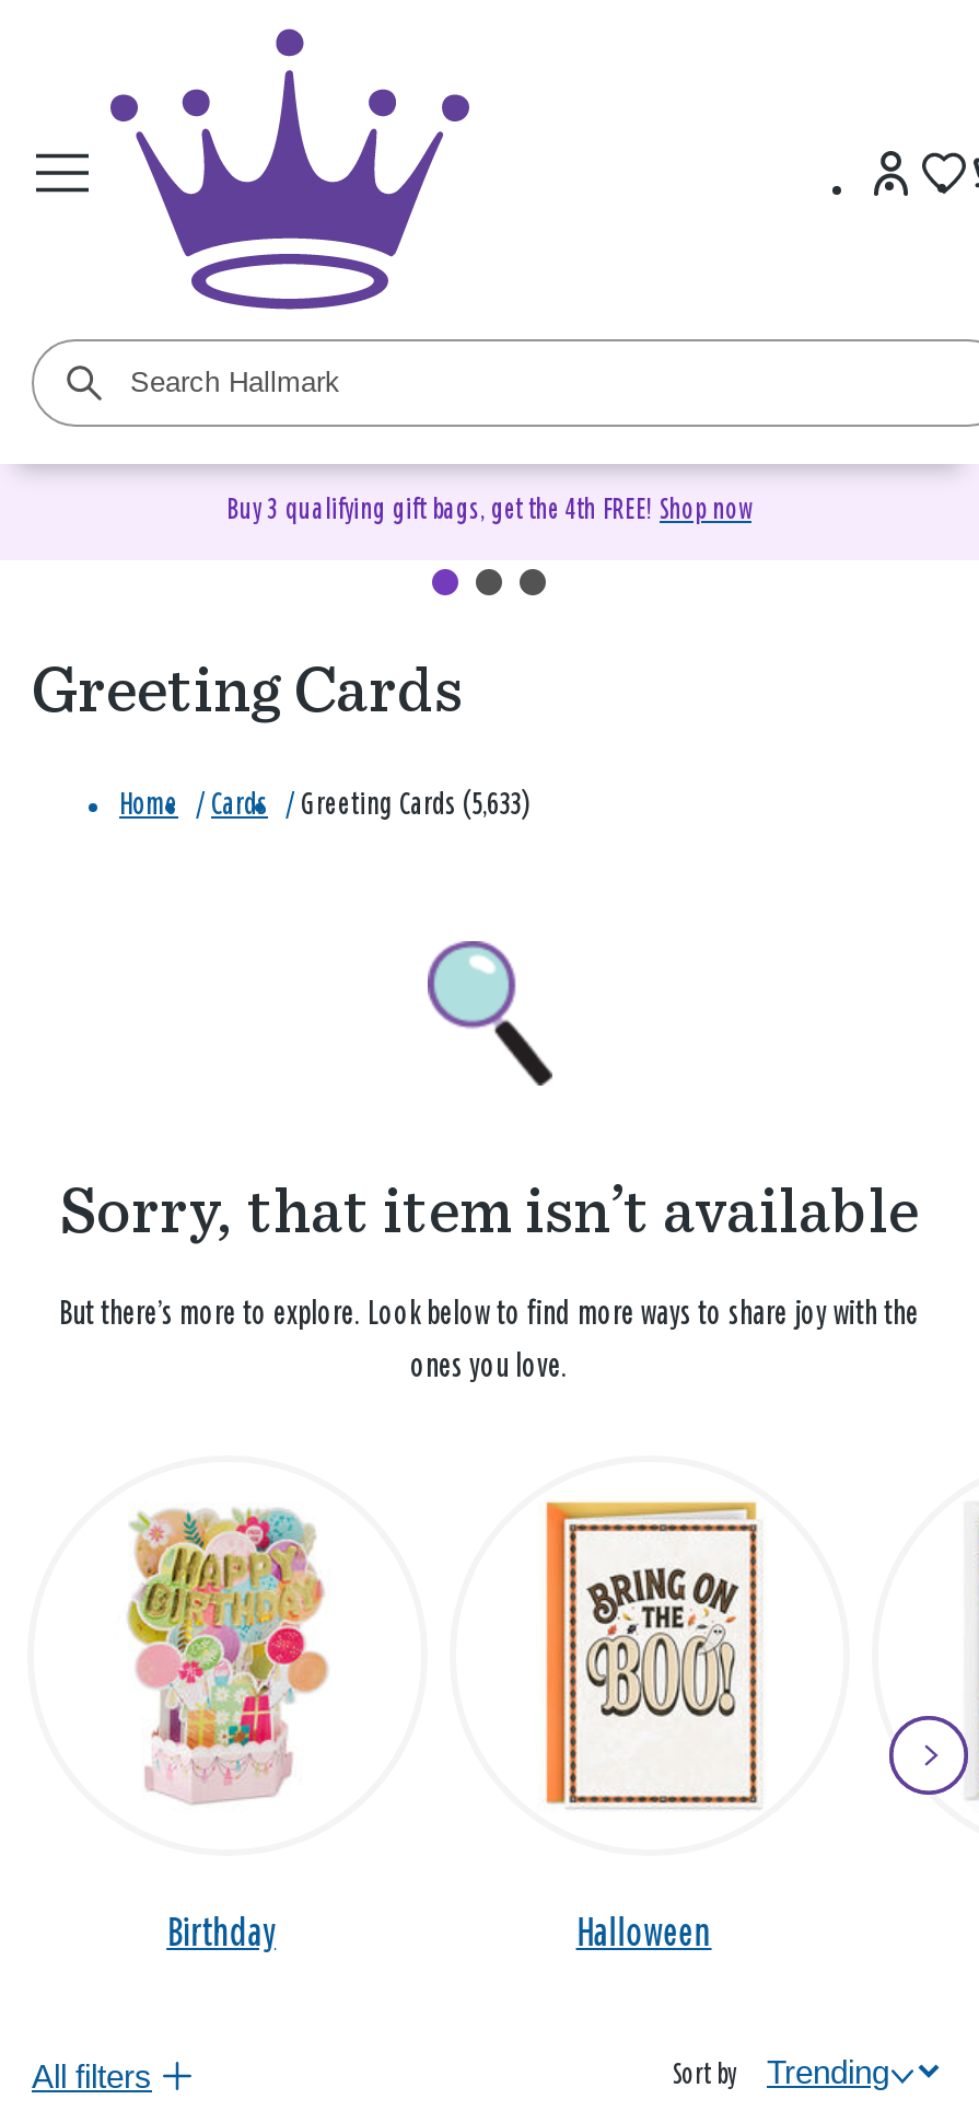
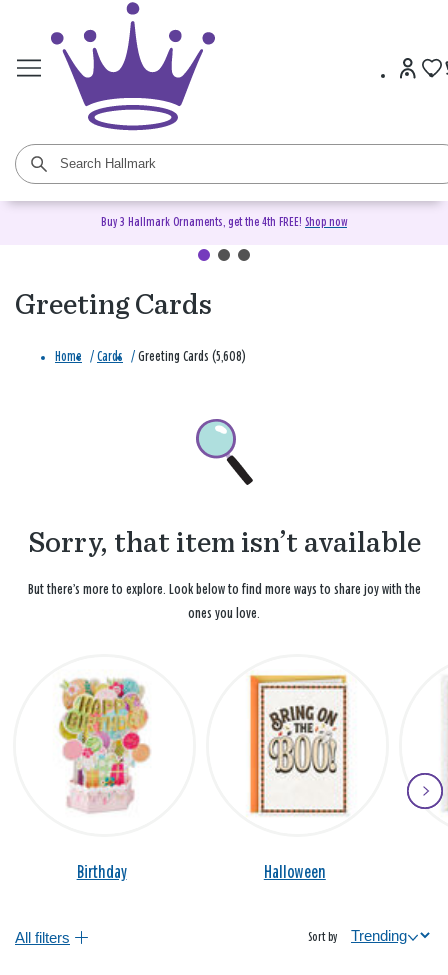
[226,497,751,526] Buy 3 qualifying gift bags, get the 4th FREE! Shop now -> [101,216,347,229] Buy 3 Hallmark Ornaments, get the 4th FREE! Shop now
[119,791,531,821] Home / Cards / Greeting Cards (5,633) -> [55,350,246,364] Home / Cards / Greeting Cards (5,608)

